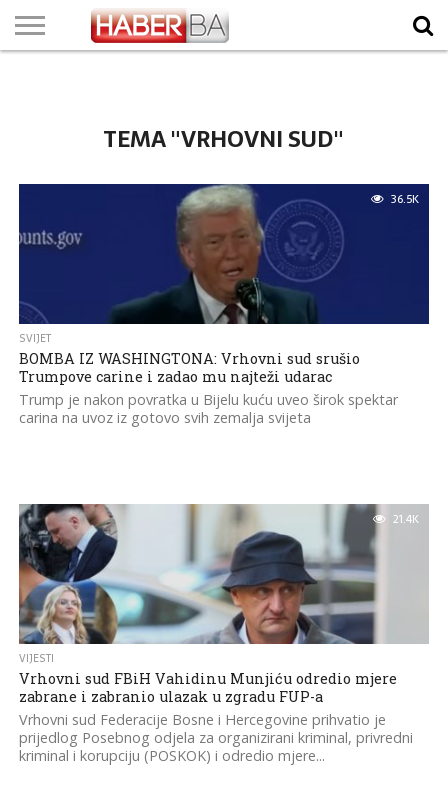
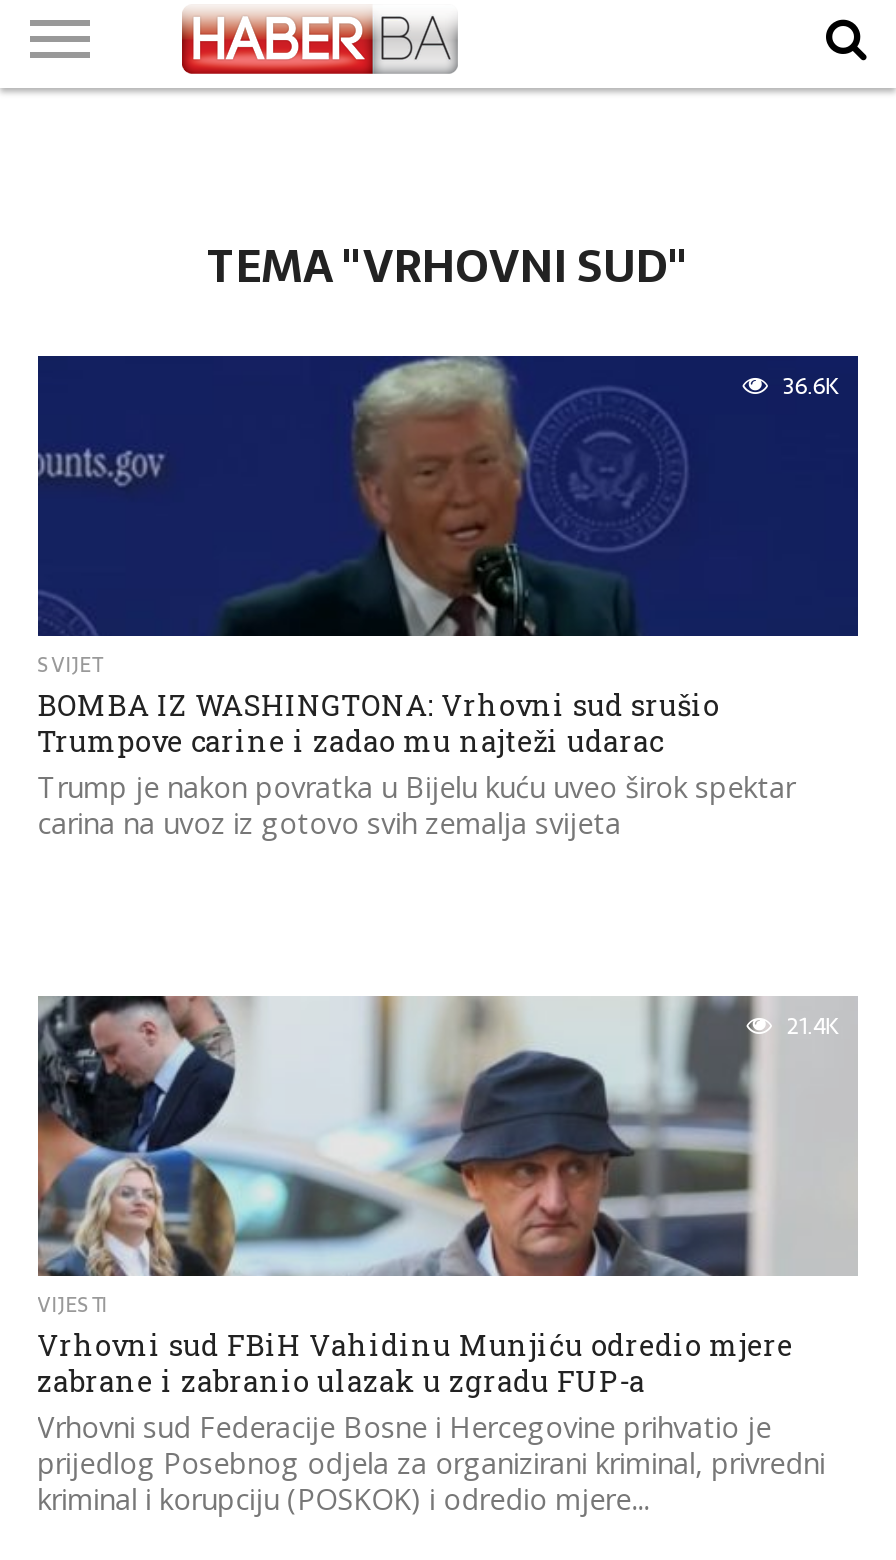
[391,190,419,208] 36.5K -> [783,368,839,404] 36.6K

